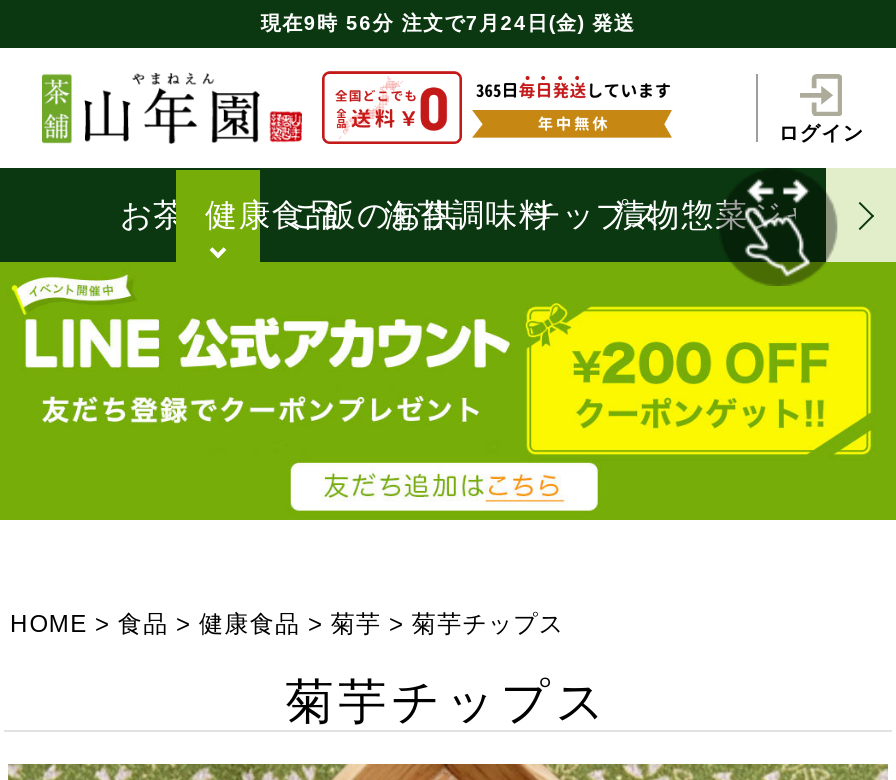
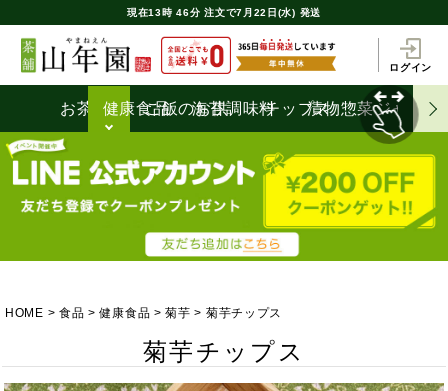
[261,11,635,33] 現在9時 56分注文で7月24日(金) 発送 -> [127,6,321,17] 現在13時 46分注文で7月22日(水) 発送

